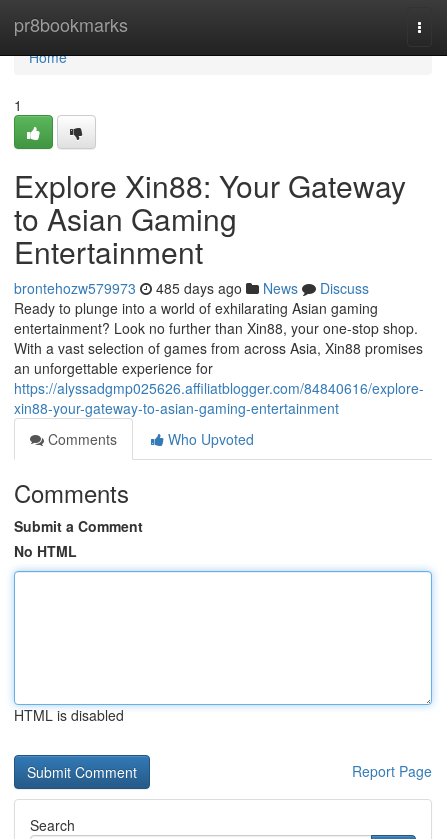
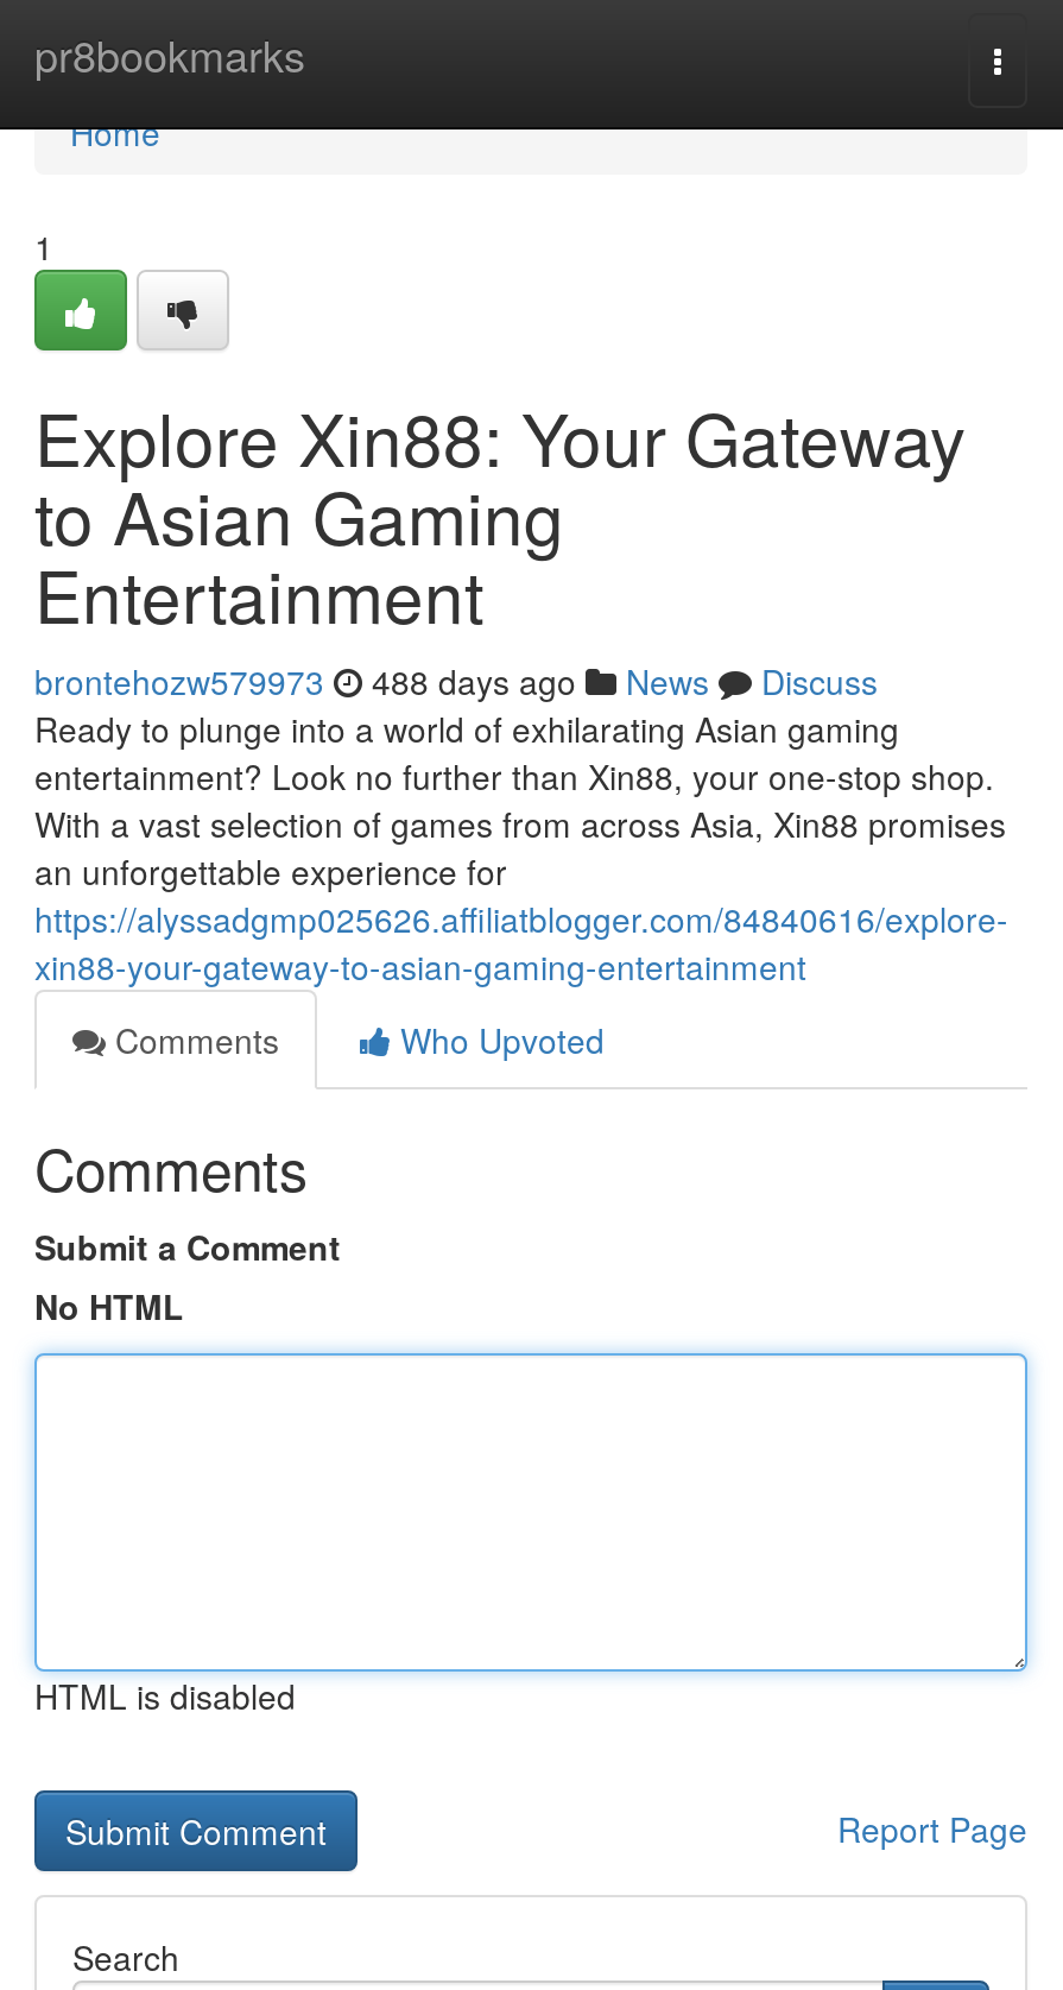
[14,278,369,298] brontehozw579973 485 days ago News Discuss -> [34,657,878,705] brontehozw579973 488 days ago News Discuss

